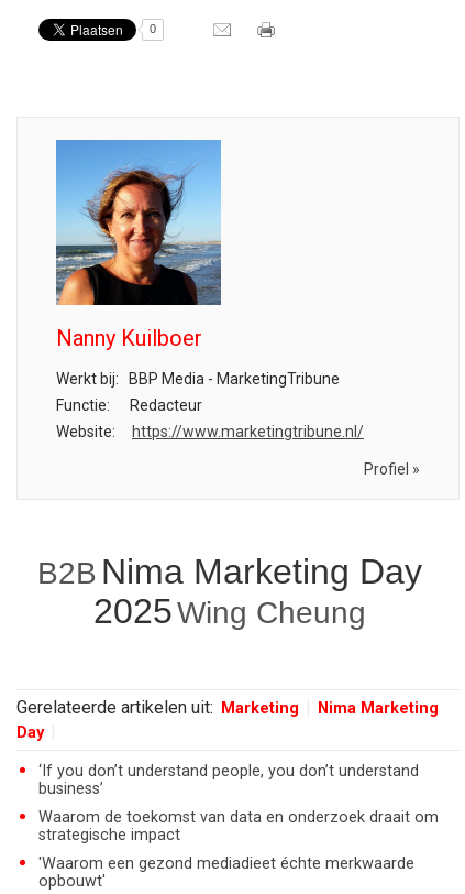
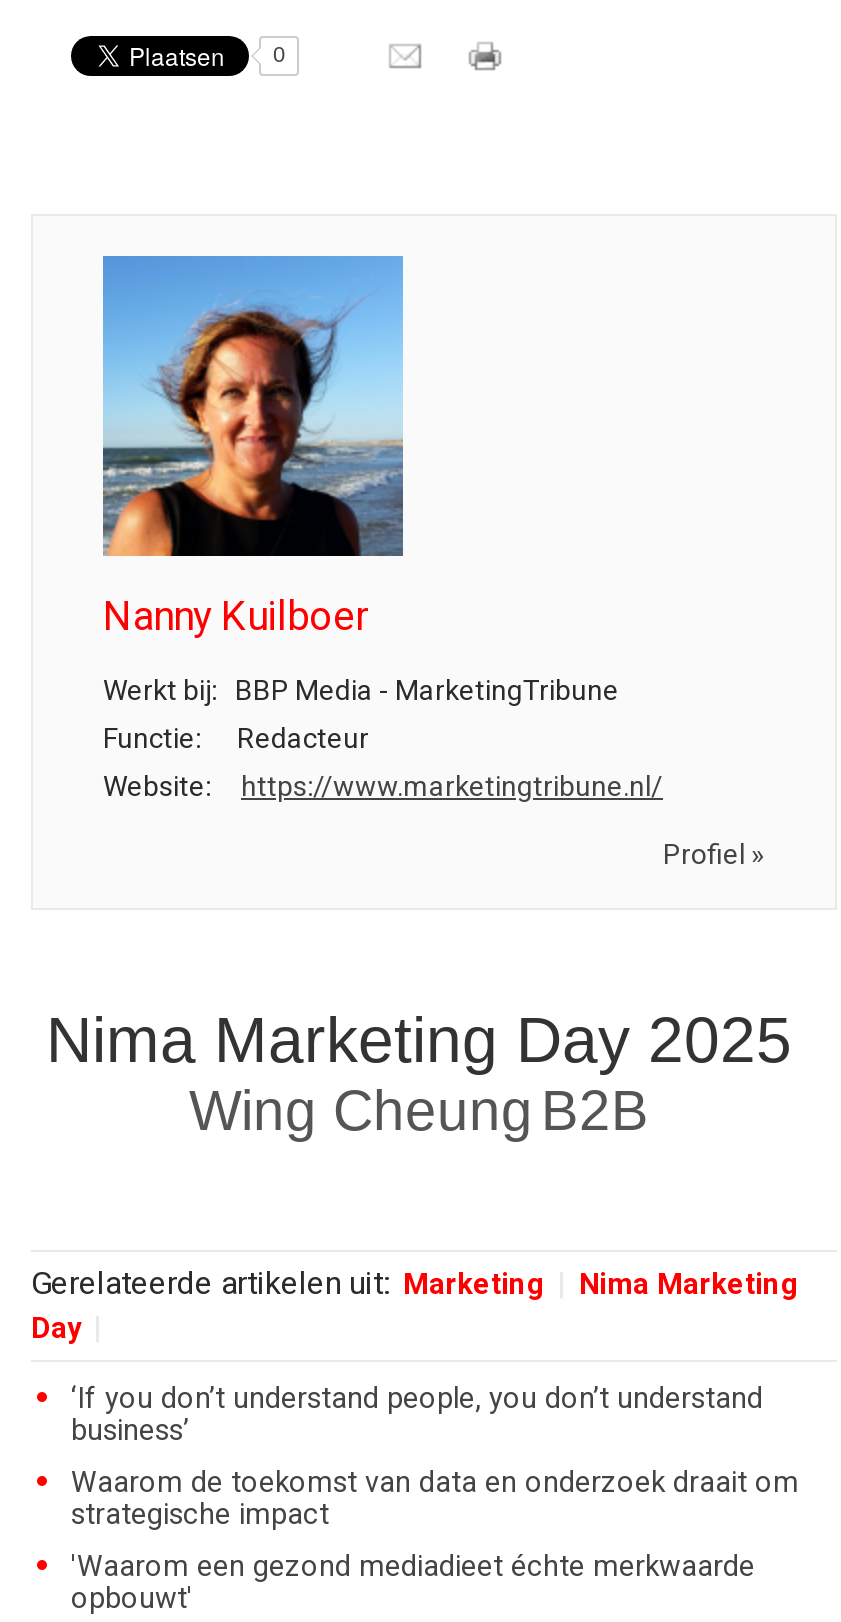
[37,552,422,631] B2B Nima Marketing Day | 2025 Wing Cheung -> [46,1004,792,1142] Nima Marketing Day 2025 | Wing Cheung B2B

